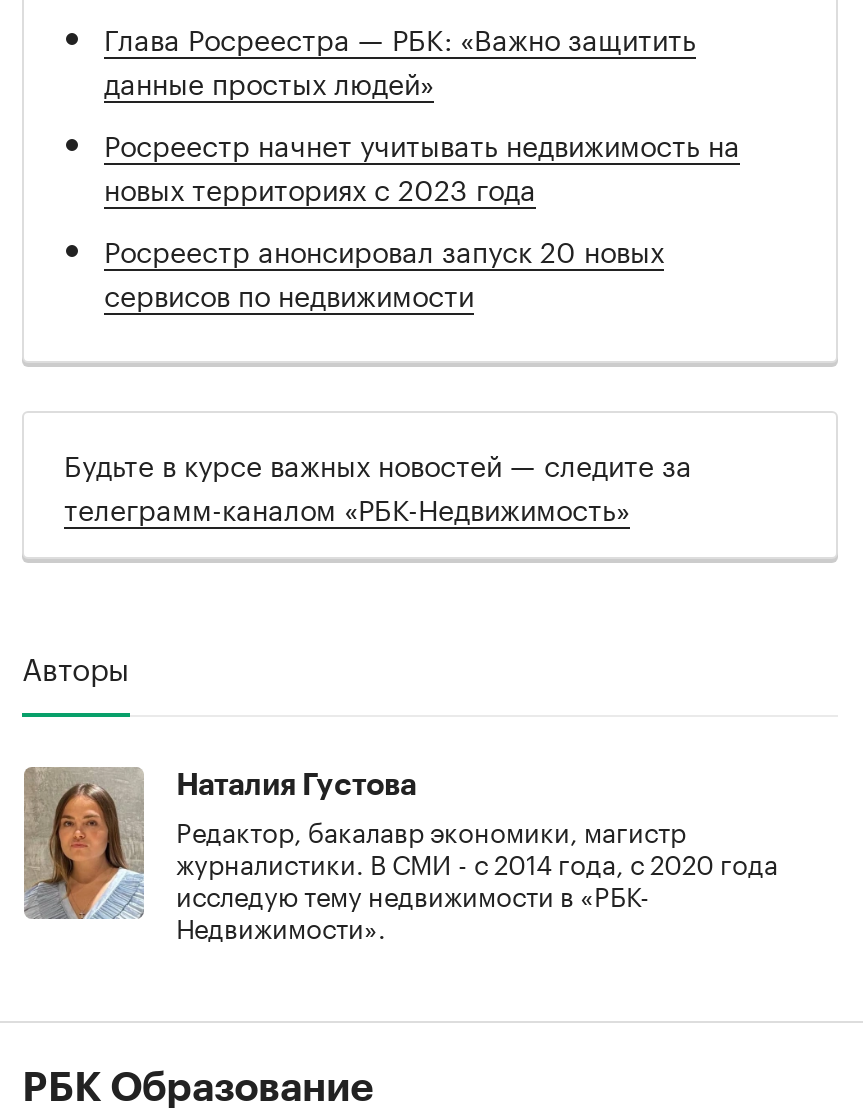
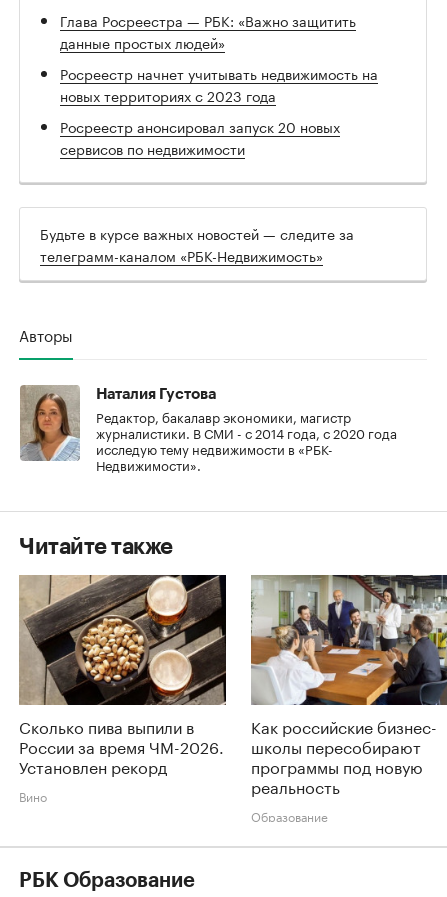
none -> [18,574,227,805] [image] | Сколько пива выпили в | России за время ЧМ-2026. | Установлен рекорд | Вино
none -> [19,536,172,558] Читайте также
none -> [250,574,444,825] [image] | Как российские бизнес- | школы пересобирают | программы под новую | реальность | Образование

